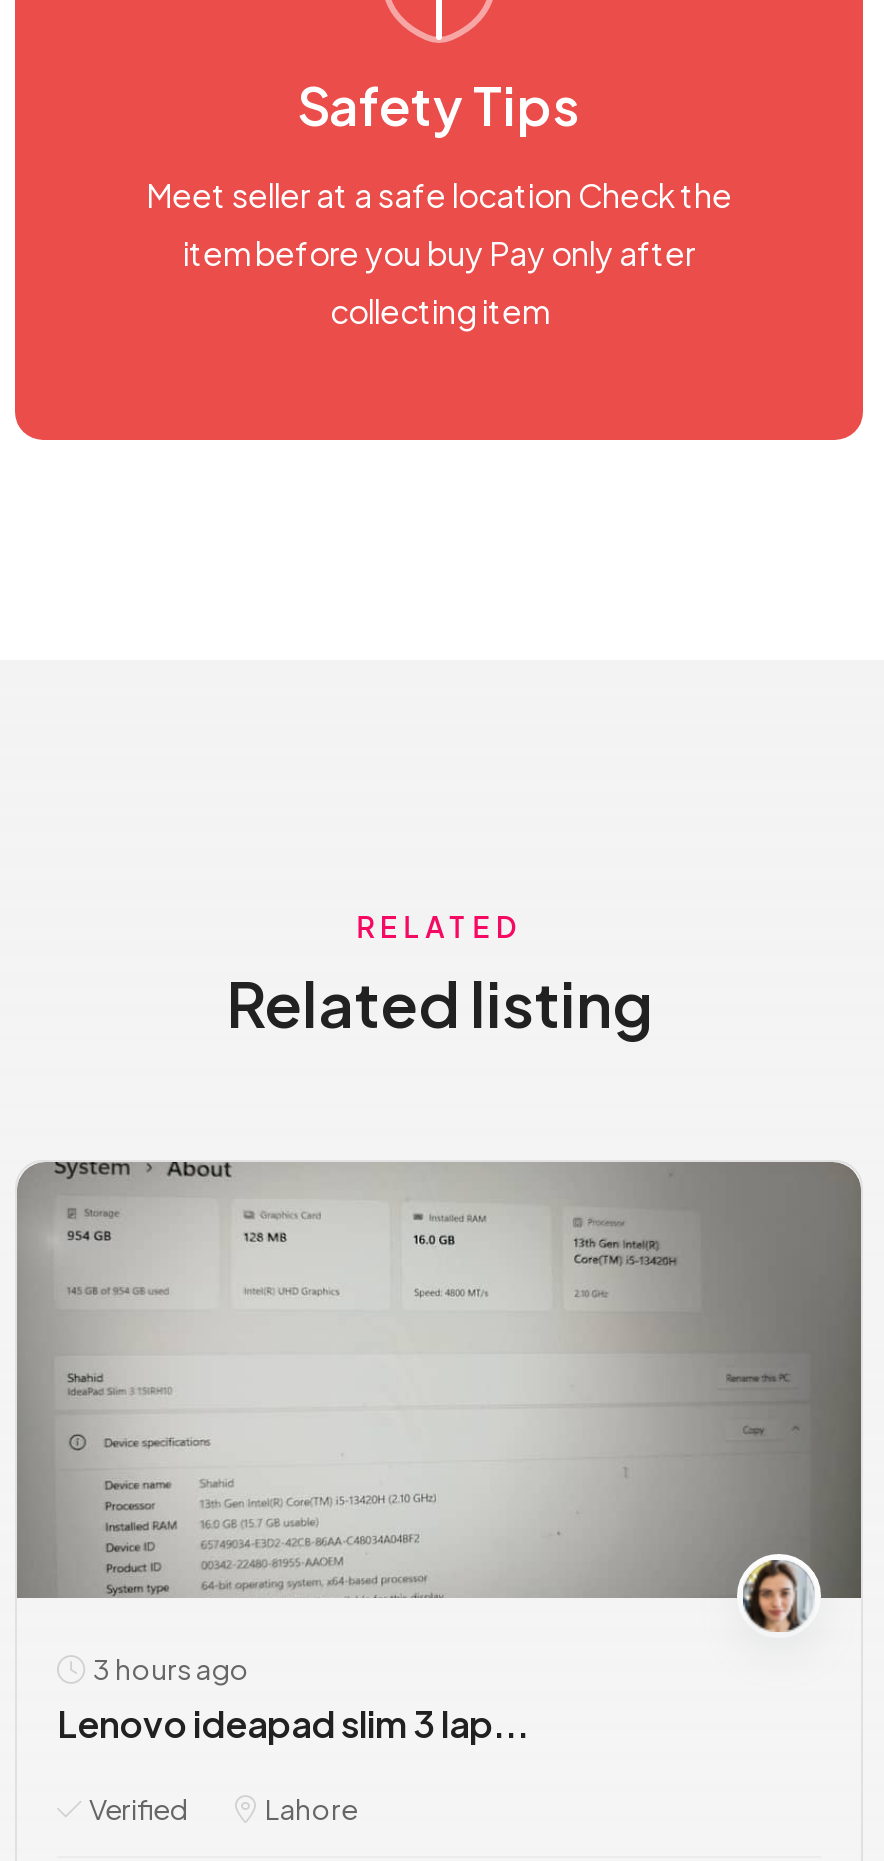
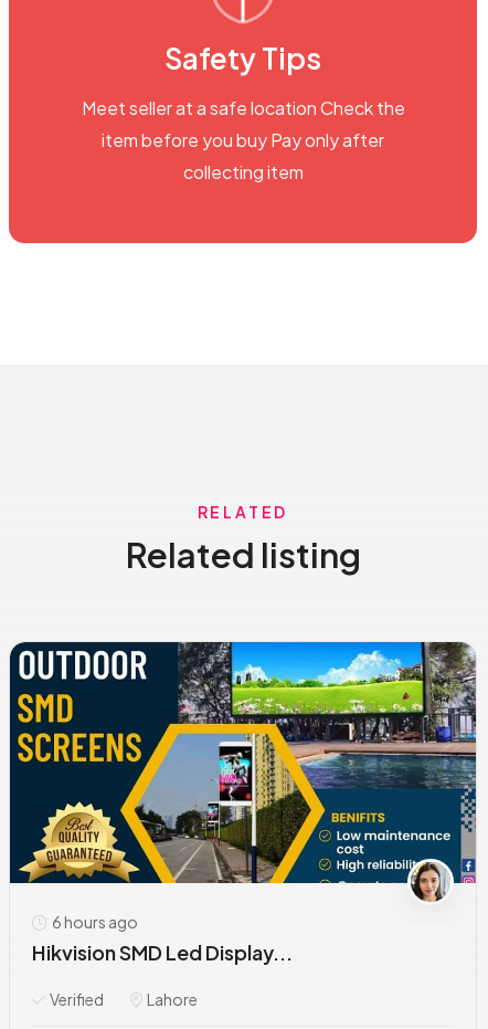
[15,1160,863,1746] [image] | 3 hours ago | Lenovo ideapad slim 3 lap... -> [10,641,477,965] [image] | 6 hours ago | Hikvision SMD Led Display...

